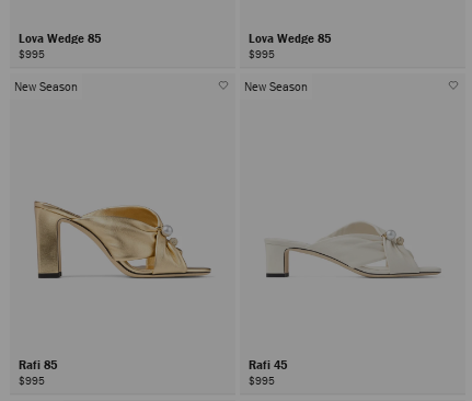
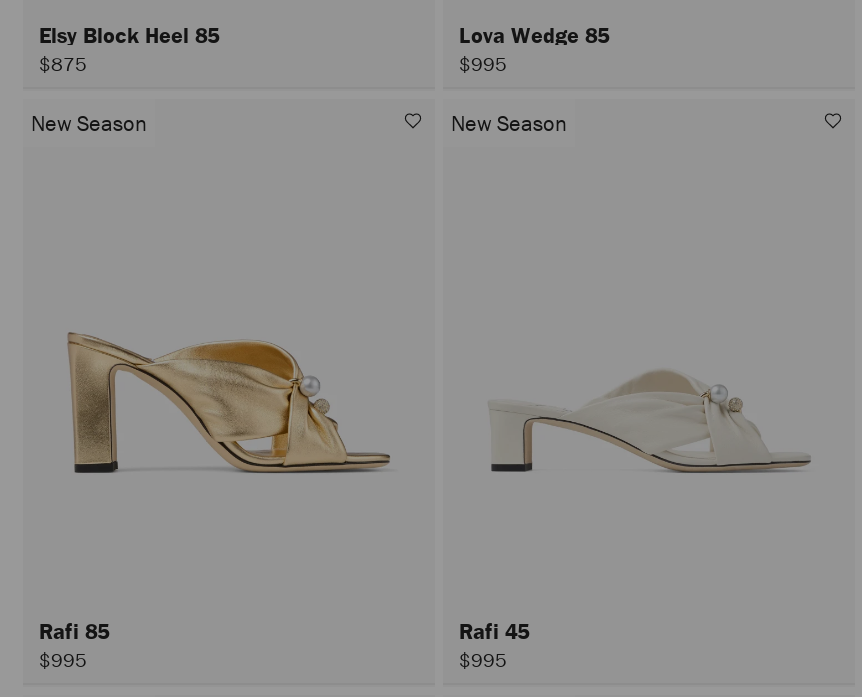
[19,30,104,61] Lova Wedge 85 | $995 -> [39,19,225,77] Elsy Block Heel 85 | $875

